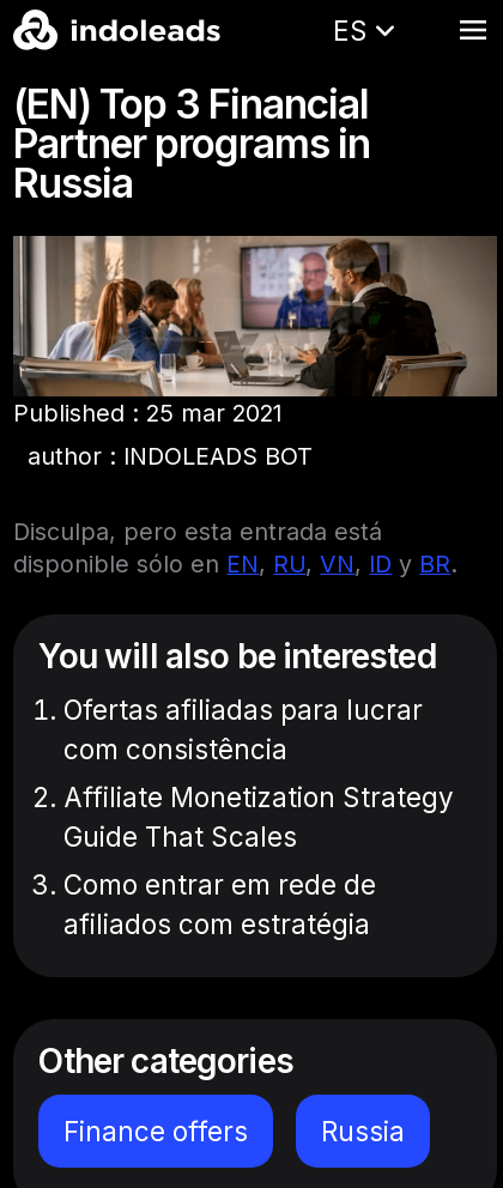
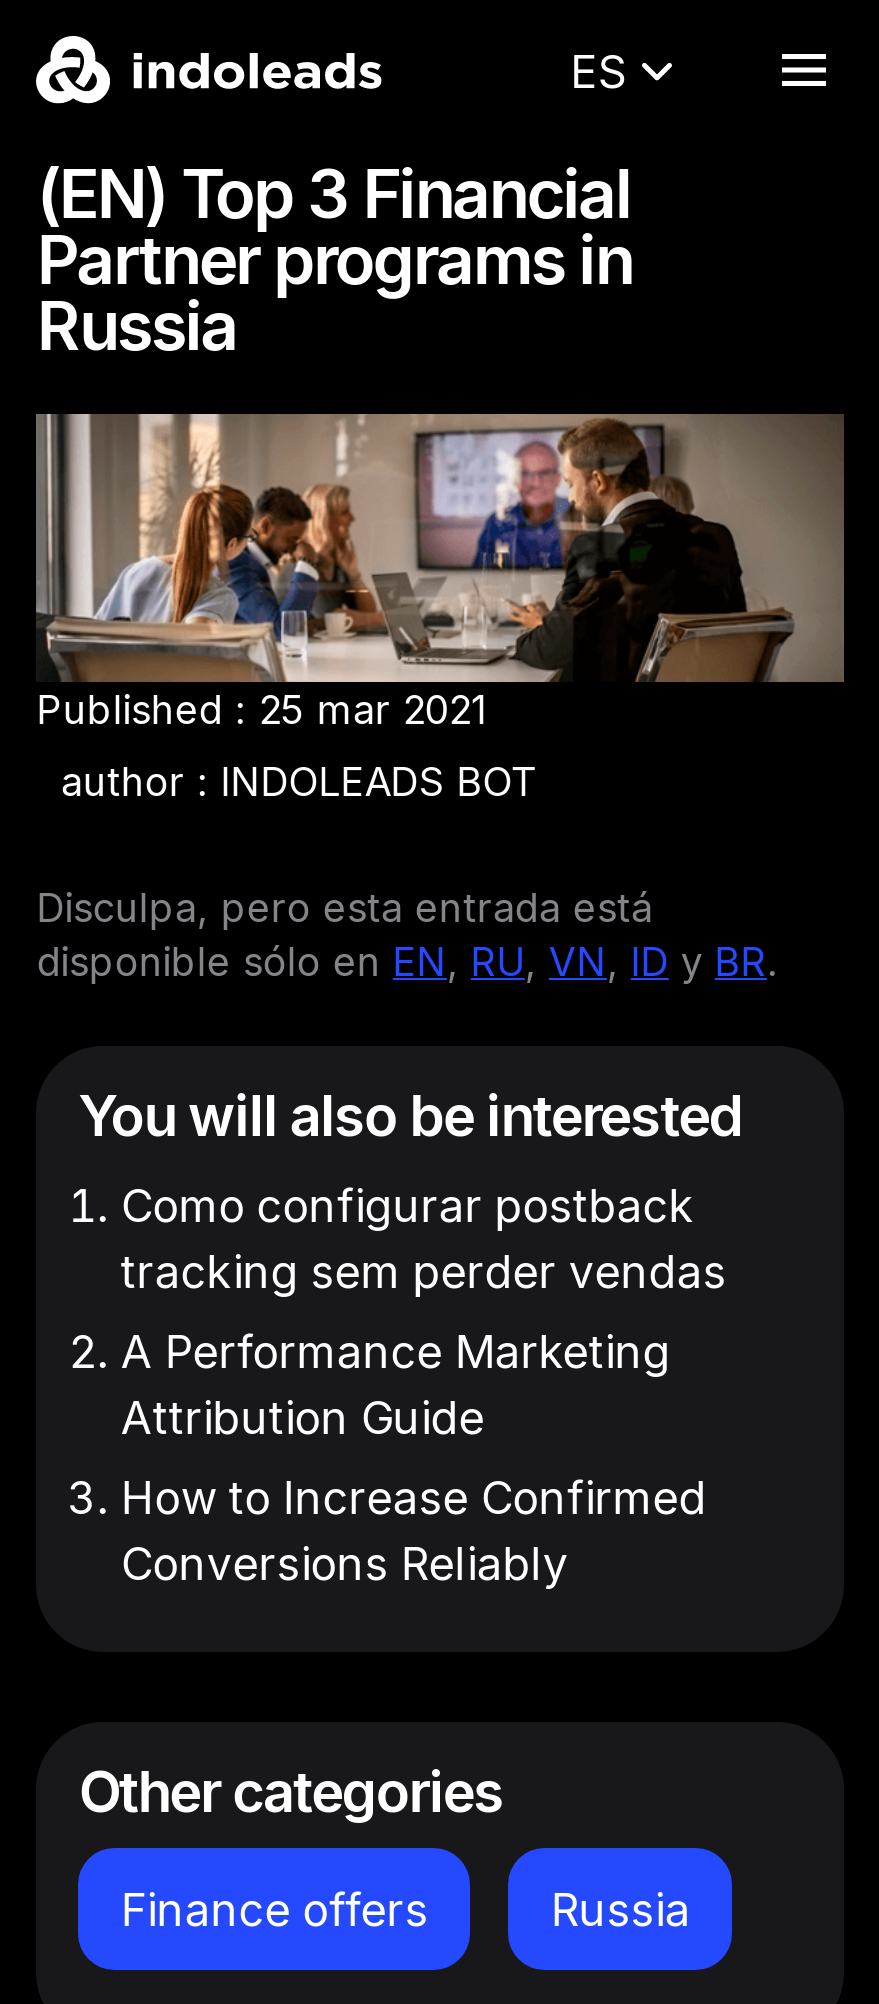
[64,694,423,766] Ofertas afiliadas para lucrar | com consistência -> [121,1179,727,1299] Como configurar postback | tracking sem perder vendas
[64,781,454,853] Affiliate Monetization Strategy | Guide That Scales -> [121,1325,671,1445] A Performance Marketing | Attribution Guide
[64,869,377,941] Como entrar em rede de | afiliados com estratégia -> [121,1471,707,1591] How to Increase Confirmed | Conversions Reliably

